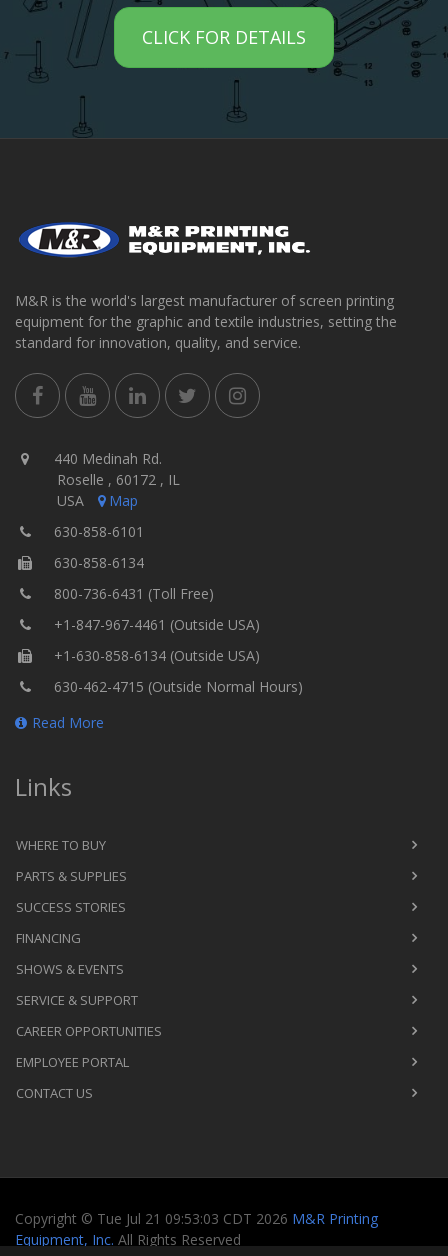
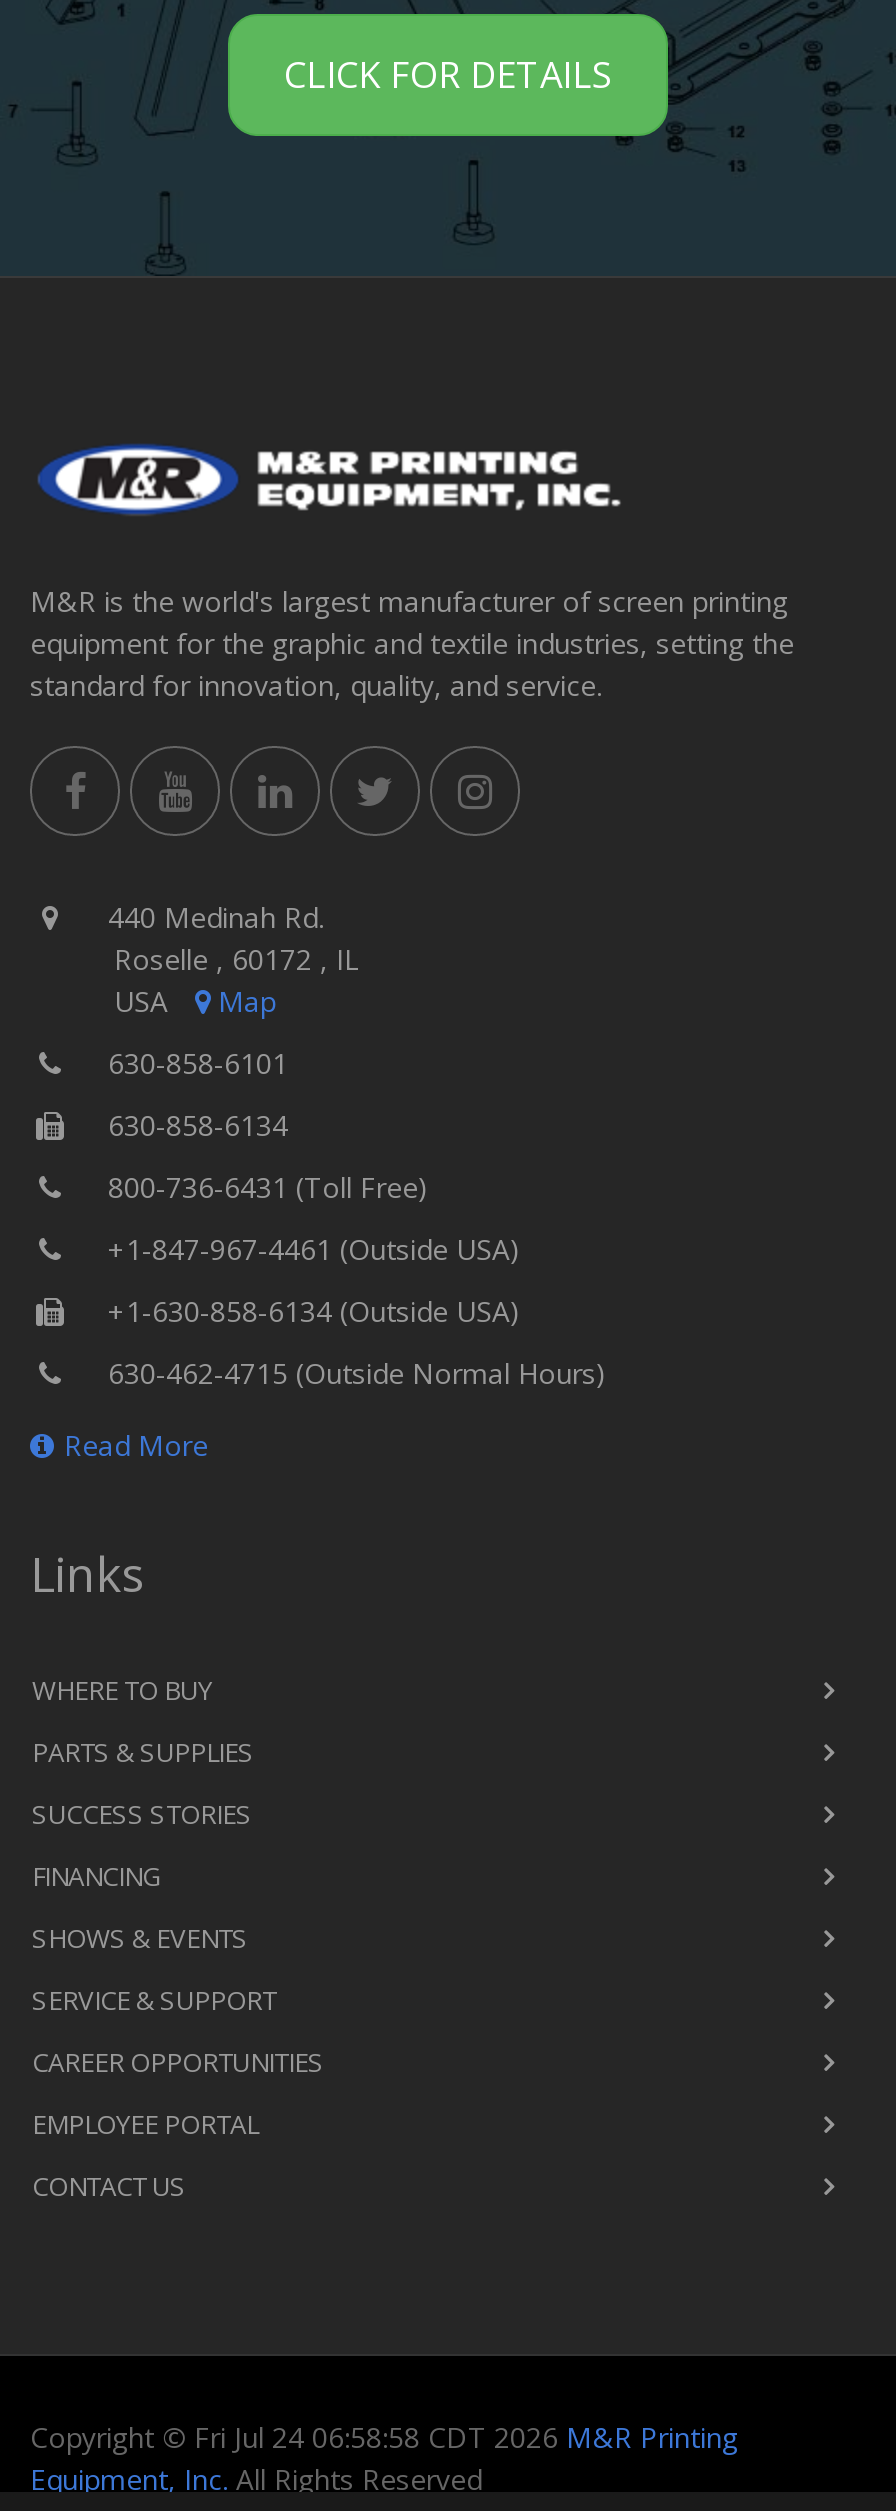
[15,1209,378,1228] Copyright © Tue Jul 21 09:53:03 CDT 2026 M&R Printing -> [30,2418,738,2456] Copyright © Fri Jul 24 06:58:58 CDT 2026 M&R Printing

